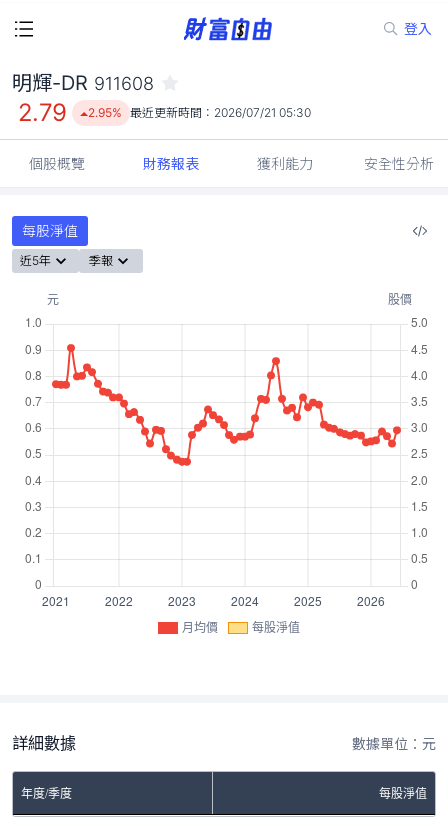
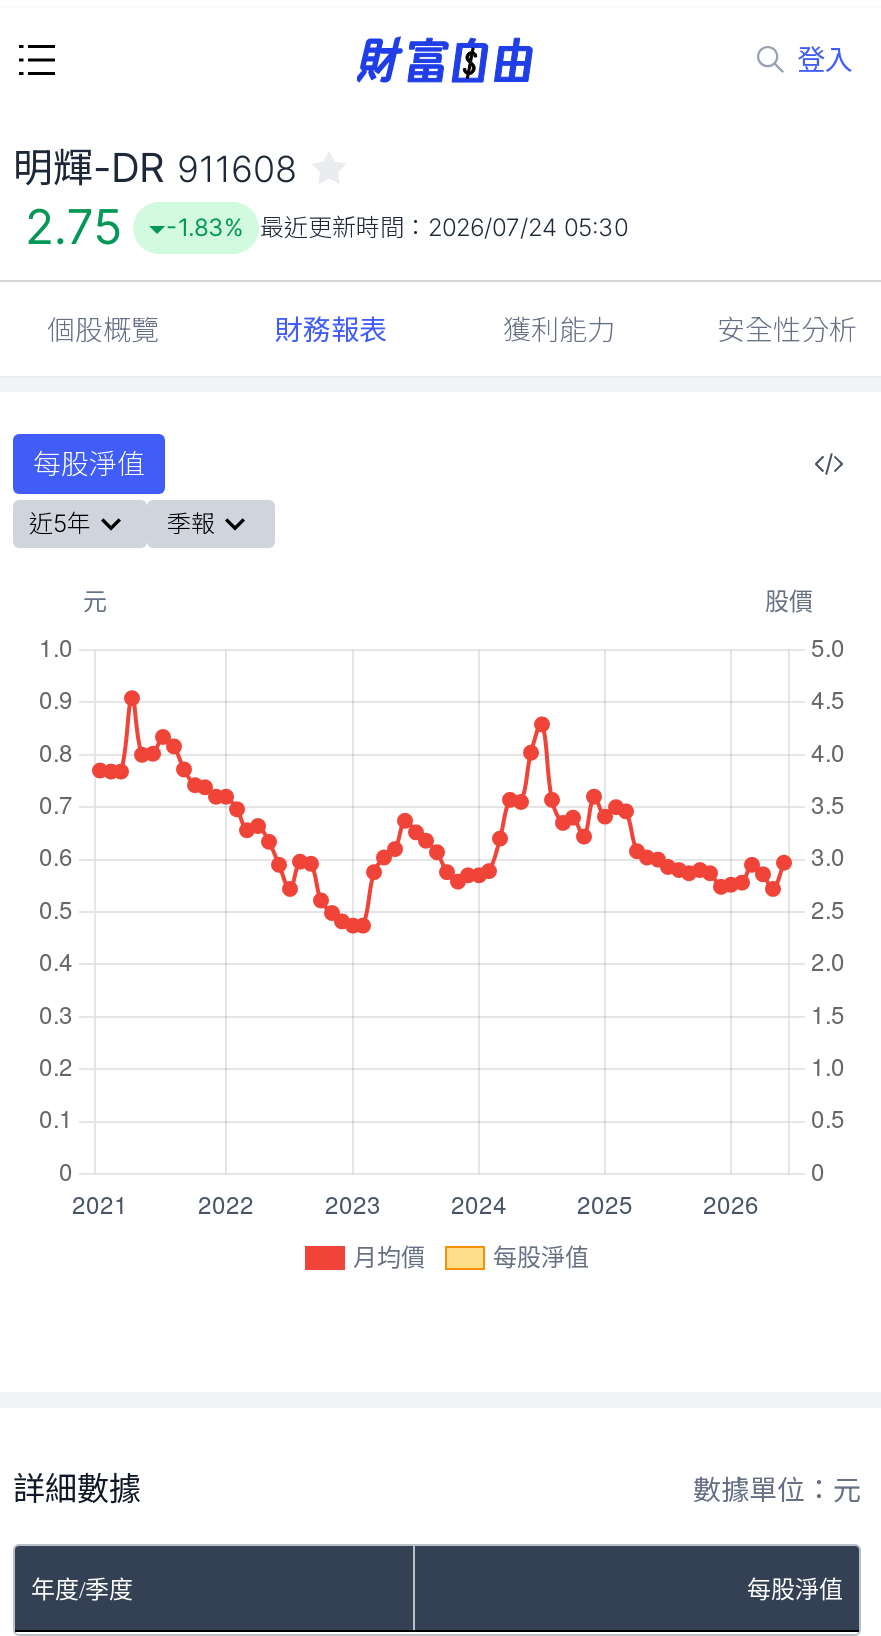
[18,98,66,127] 2.79 -> [25,198,122,256] 2.75
[88,105,311,120] 2.95% 最近更新時間：2026/07/21 05:30 -> [166,212,628,242] -1.83% 最近更新時間：2026/07/24 05:30

